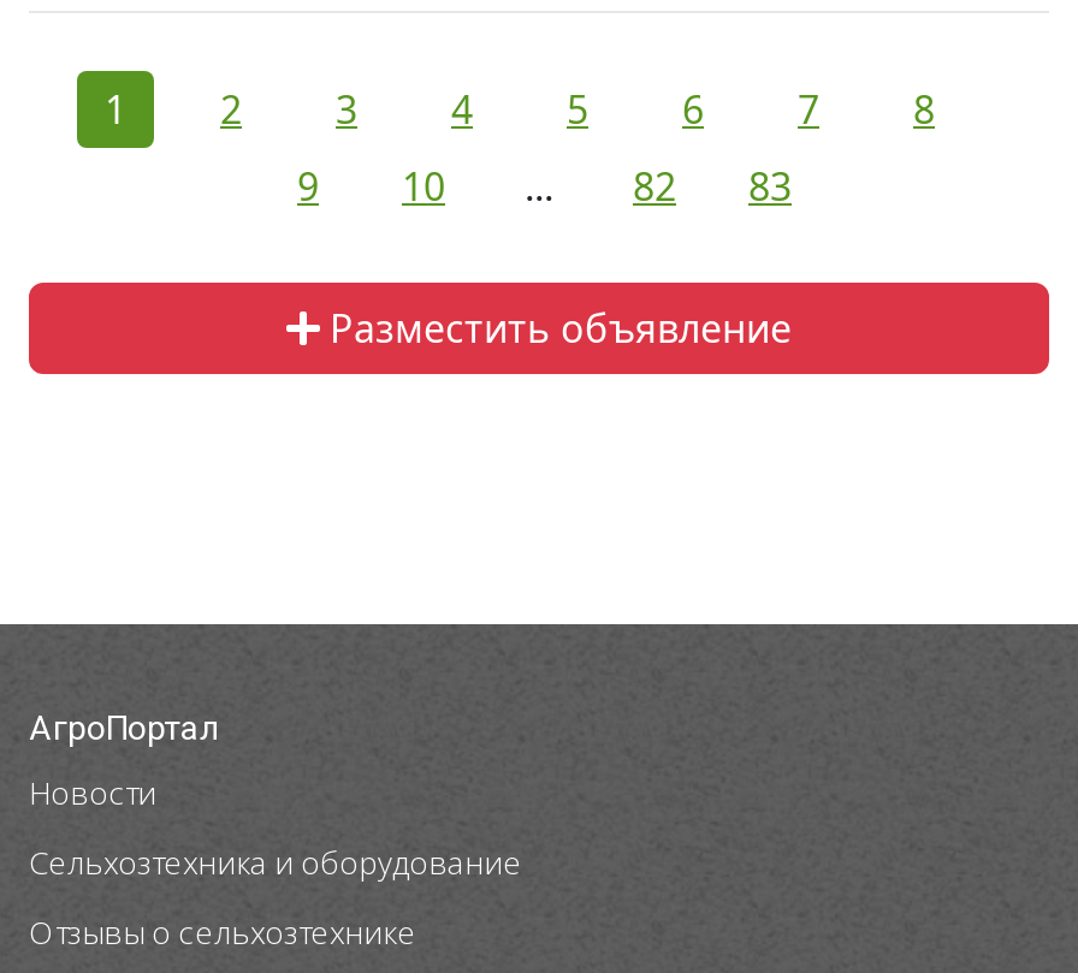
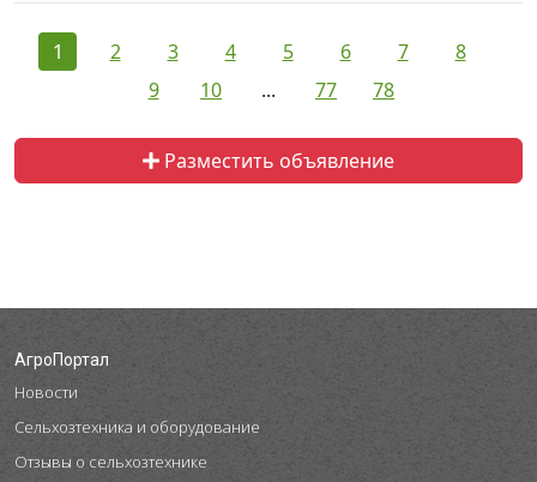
[633,160,676,213] 82 -> [315,77,337,103] 77
[748,160,792,213] 83 -> [373,77,394,103] 78

